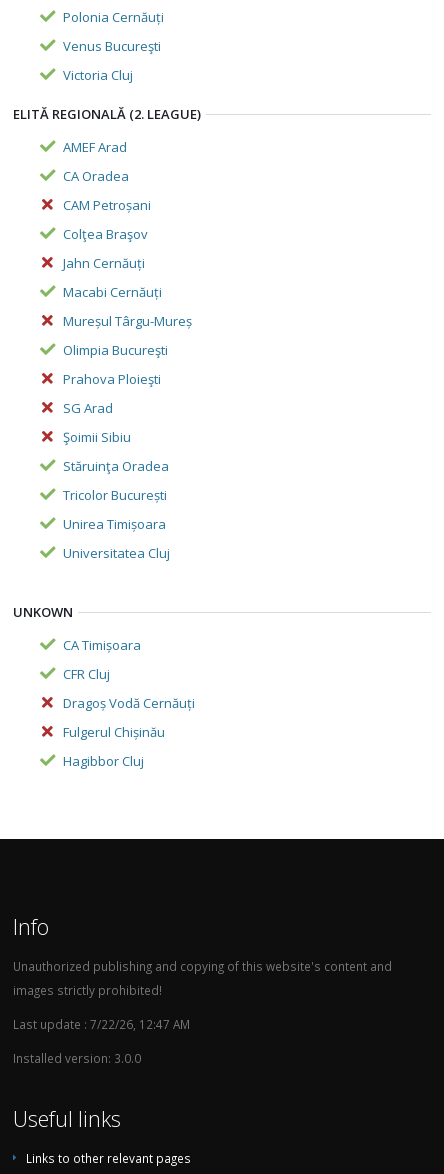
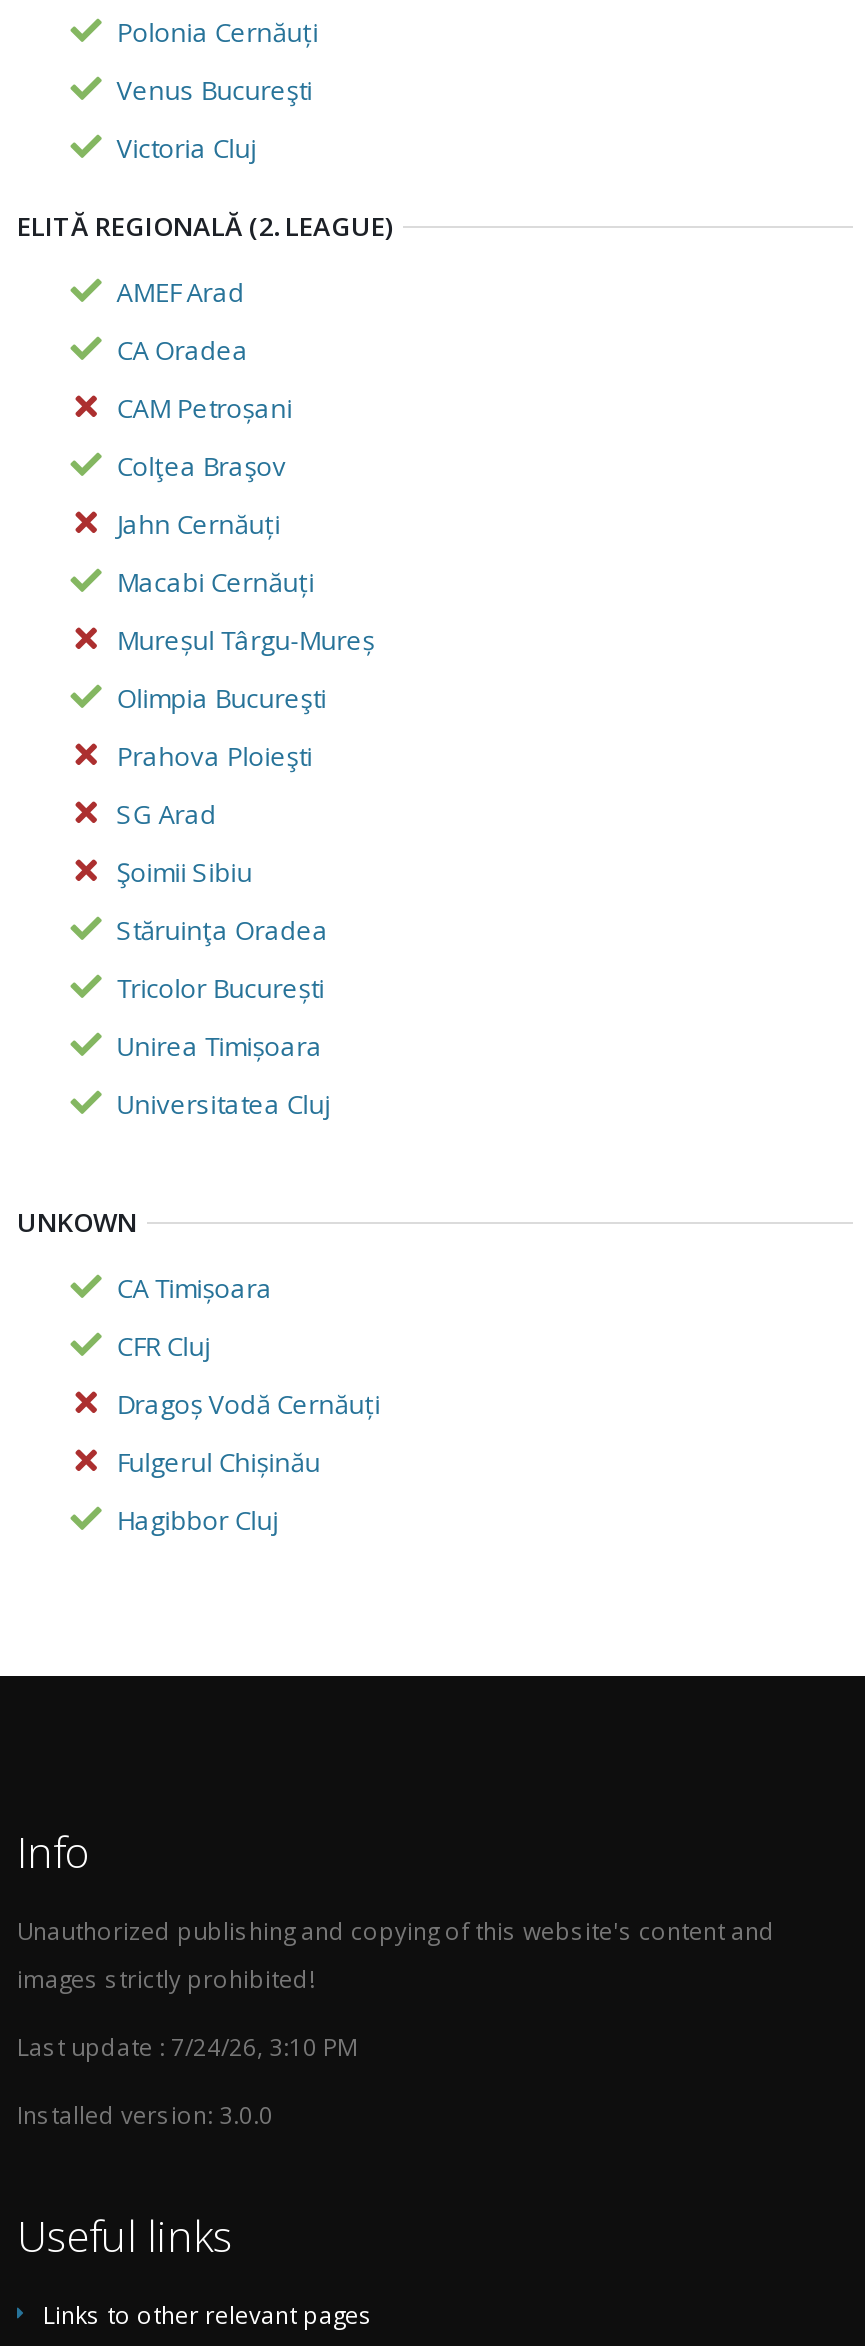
[13,1016,190,1032] Last update : 7/22/26, 12:47 AM -> [17,2030,357,2062] Last update : 7/24/26, 3:10 PM

